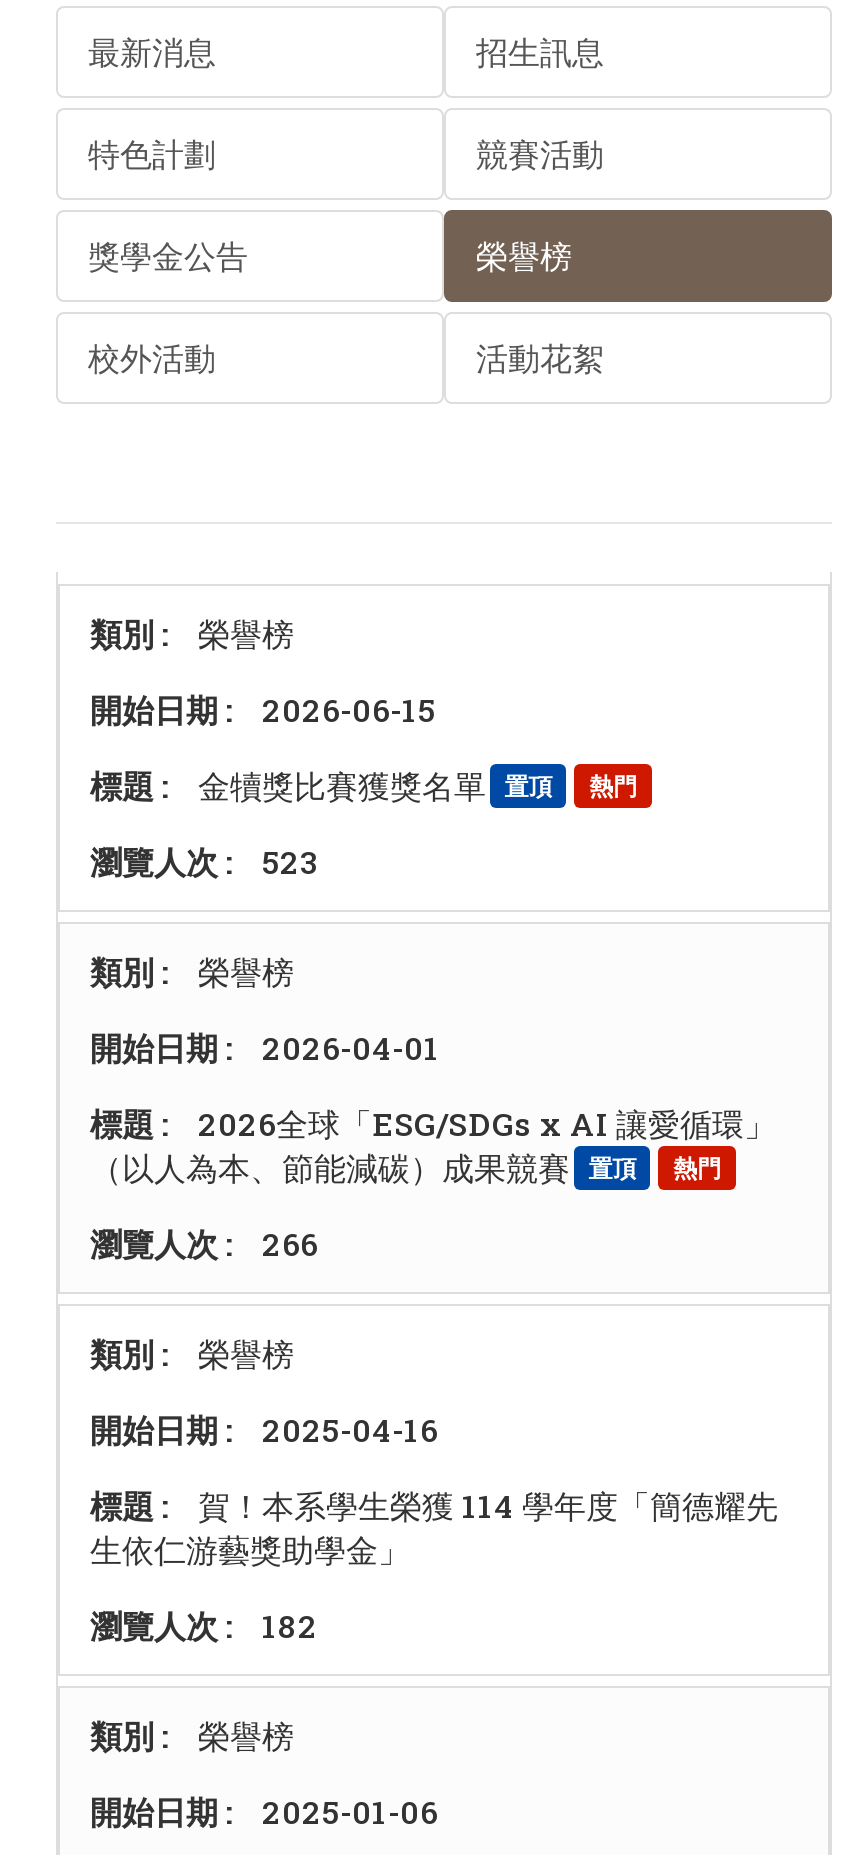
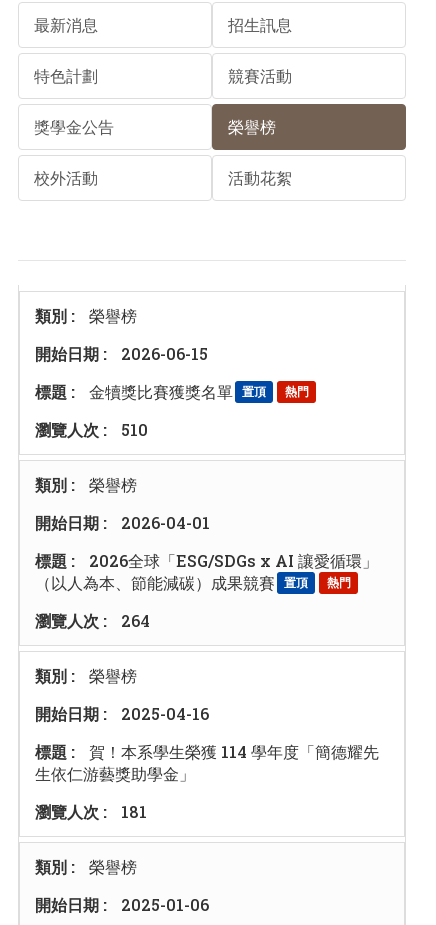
[262,841,318,883] 523 -> [121,419,148,440] 510
[262,1223,318,1265] 266 -> [121,610,150,631] 264
[262,1605,318,1647] 182 -> [121,801,147,822] 181

